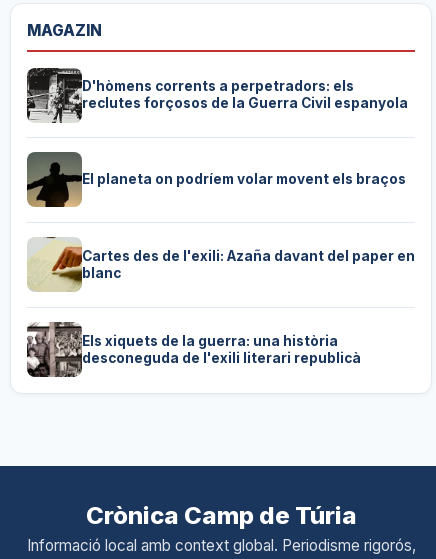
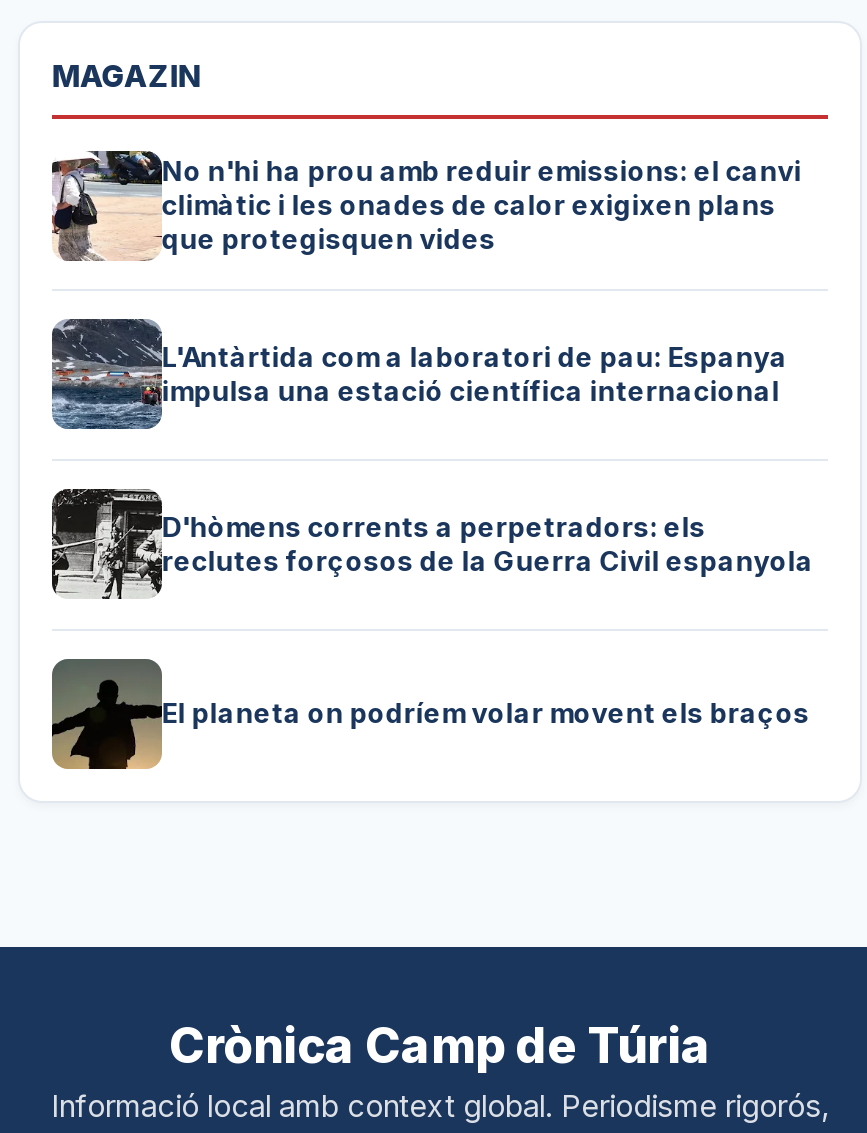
none -> [52,149,802,261] [image] | No n'hi ha prou amb reduir emissions: el canvi | climàtic i les onades de calor exigixen plans | que protegisquen vides
none -> [52,319,788,429] [image] | L'Antàrtida com a laboratori de pau: Espanya | impulsa una estació científica internacional
moved [25,66,408,187] -> [48,487,814,729]: [image] | D'hòmens corrents a perpetradors: els | reclutes forçosos de la Guerra Civil espanyola | El planeta on podríem volar movent els braços
[27,237,415,291] [image] | Cartes des de l'exili: Azaña davant del paper en | blanc -> none
[26,322,361,378] [image] | Els xiquets de la guerra: una història | desconeguda de l'exili literari republicà -> none

